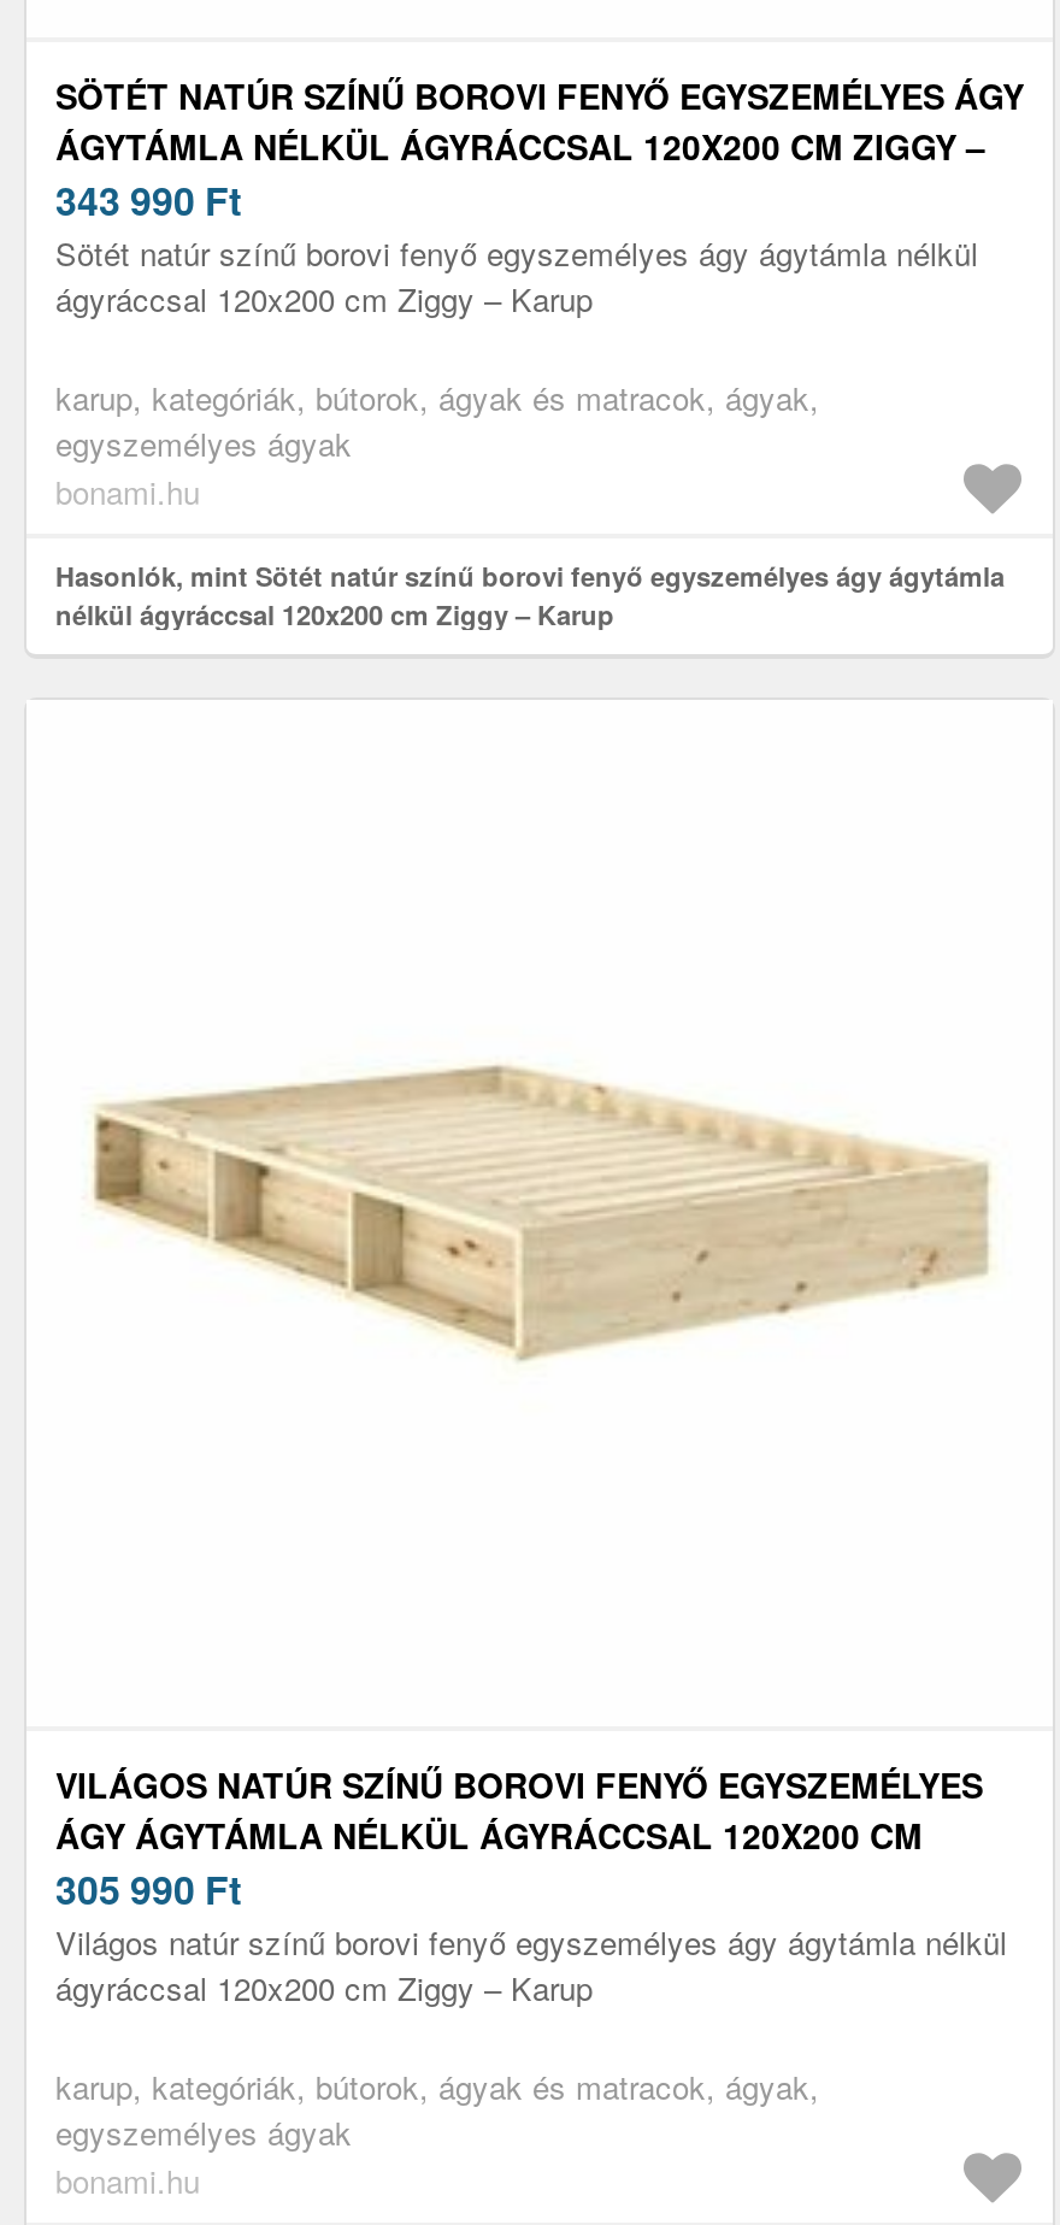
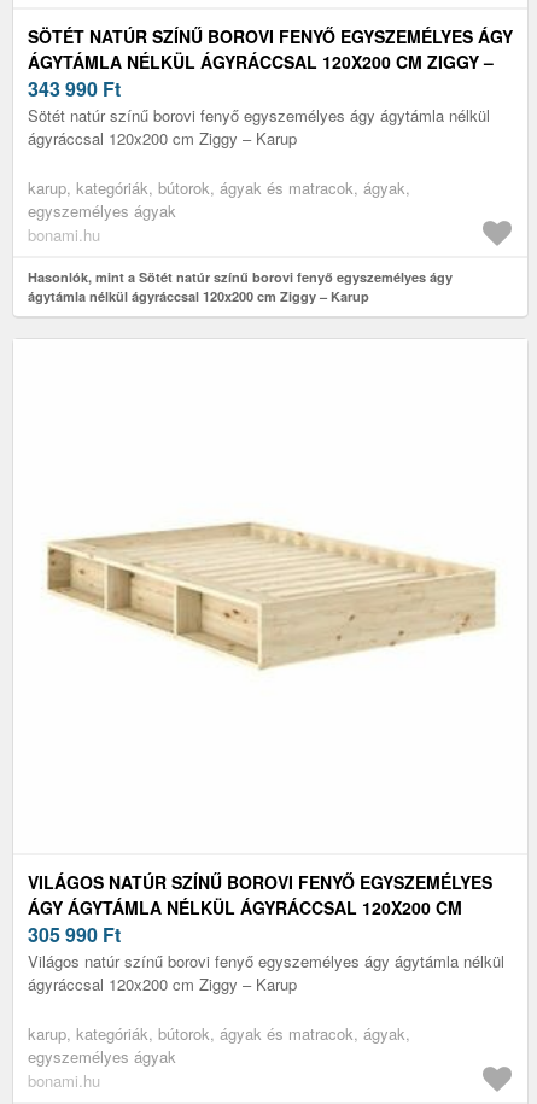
[55,557,1005,632] Hasonlók, mint Sötét natúr színű borovi fenyő egyszemélyes ágy ágytámla | nélkül ágyráccsal 120x200 cm Ziggy – Karup -> [28,268,453,305] Hasonlók, mint a Sötét natúr színű borovi fenyő egyszemélyes ágy | ágytámla nélkül ágyráccsal 120x200 cm Ziggy – Karup

